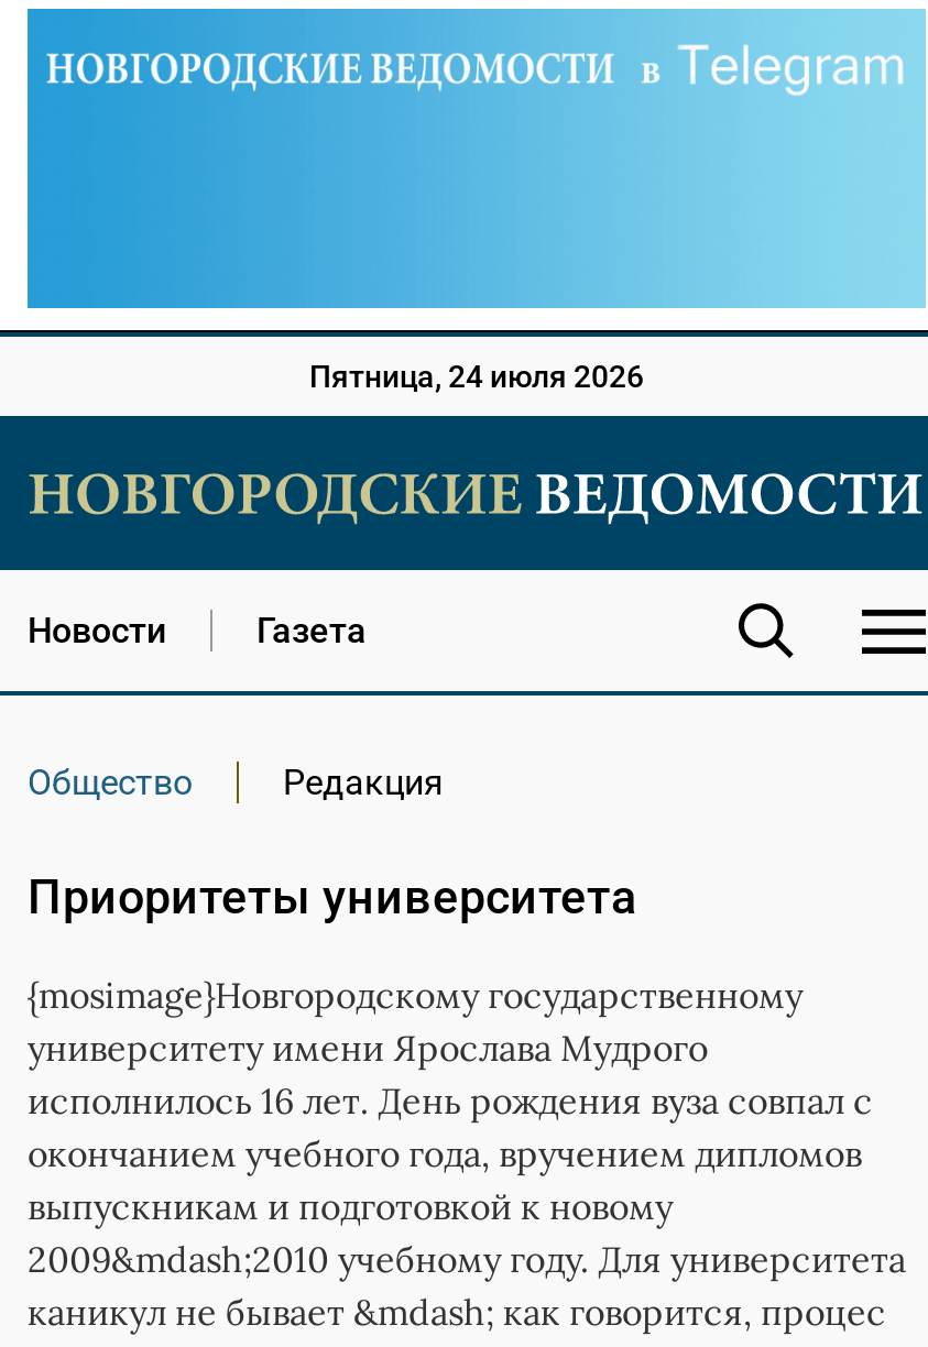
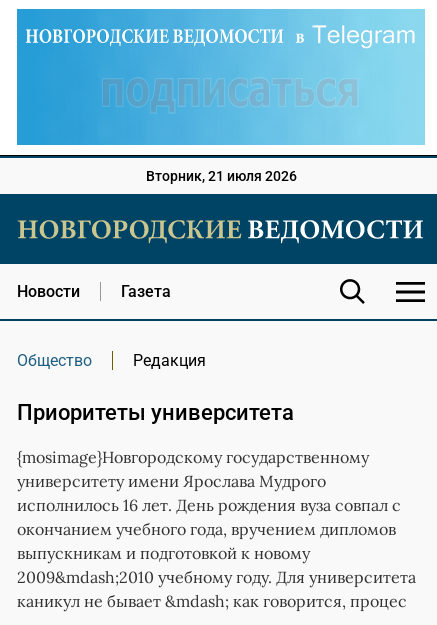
[309,359,644,394] Пятница, 24 июля 2026 -> [145,168,296,184] Вторник, 21 июля 2026

